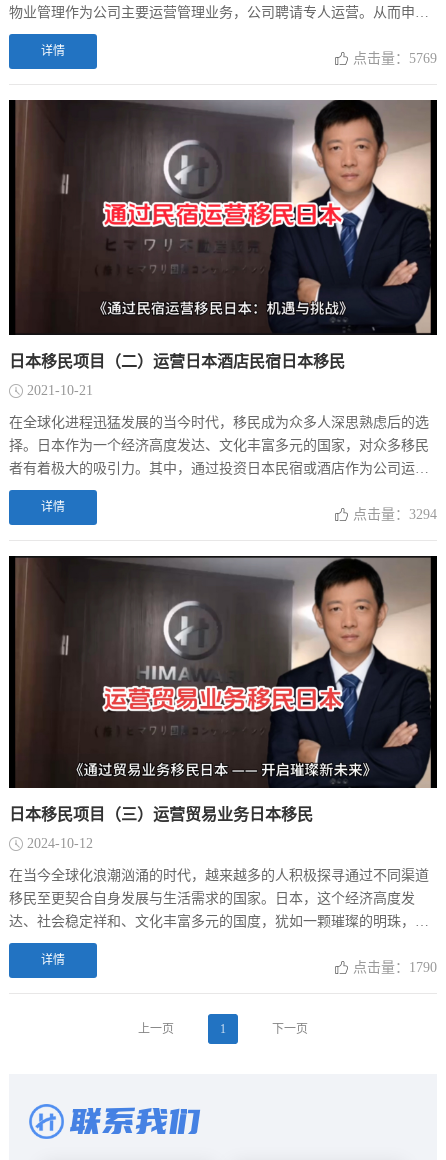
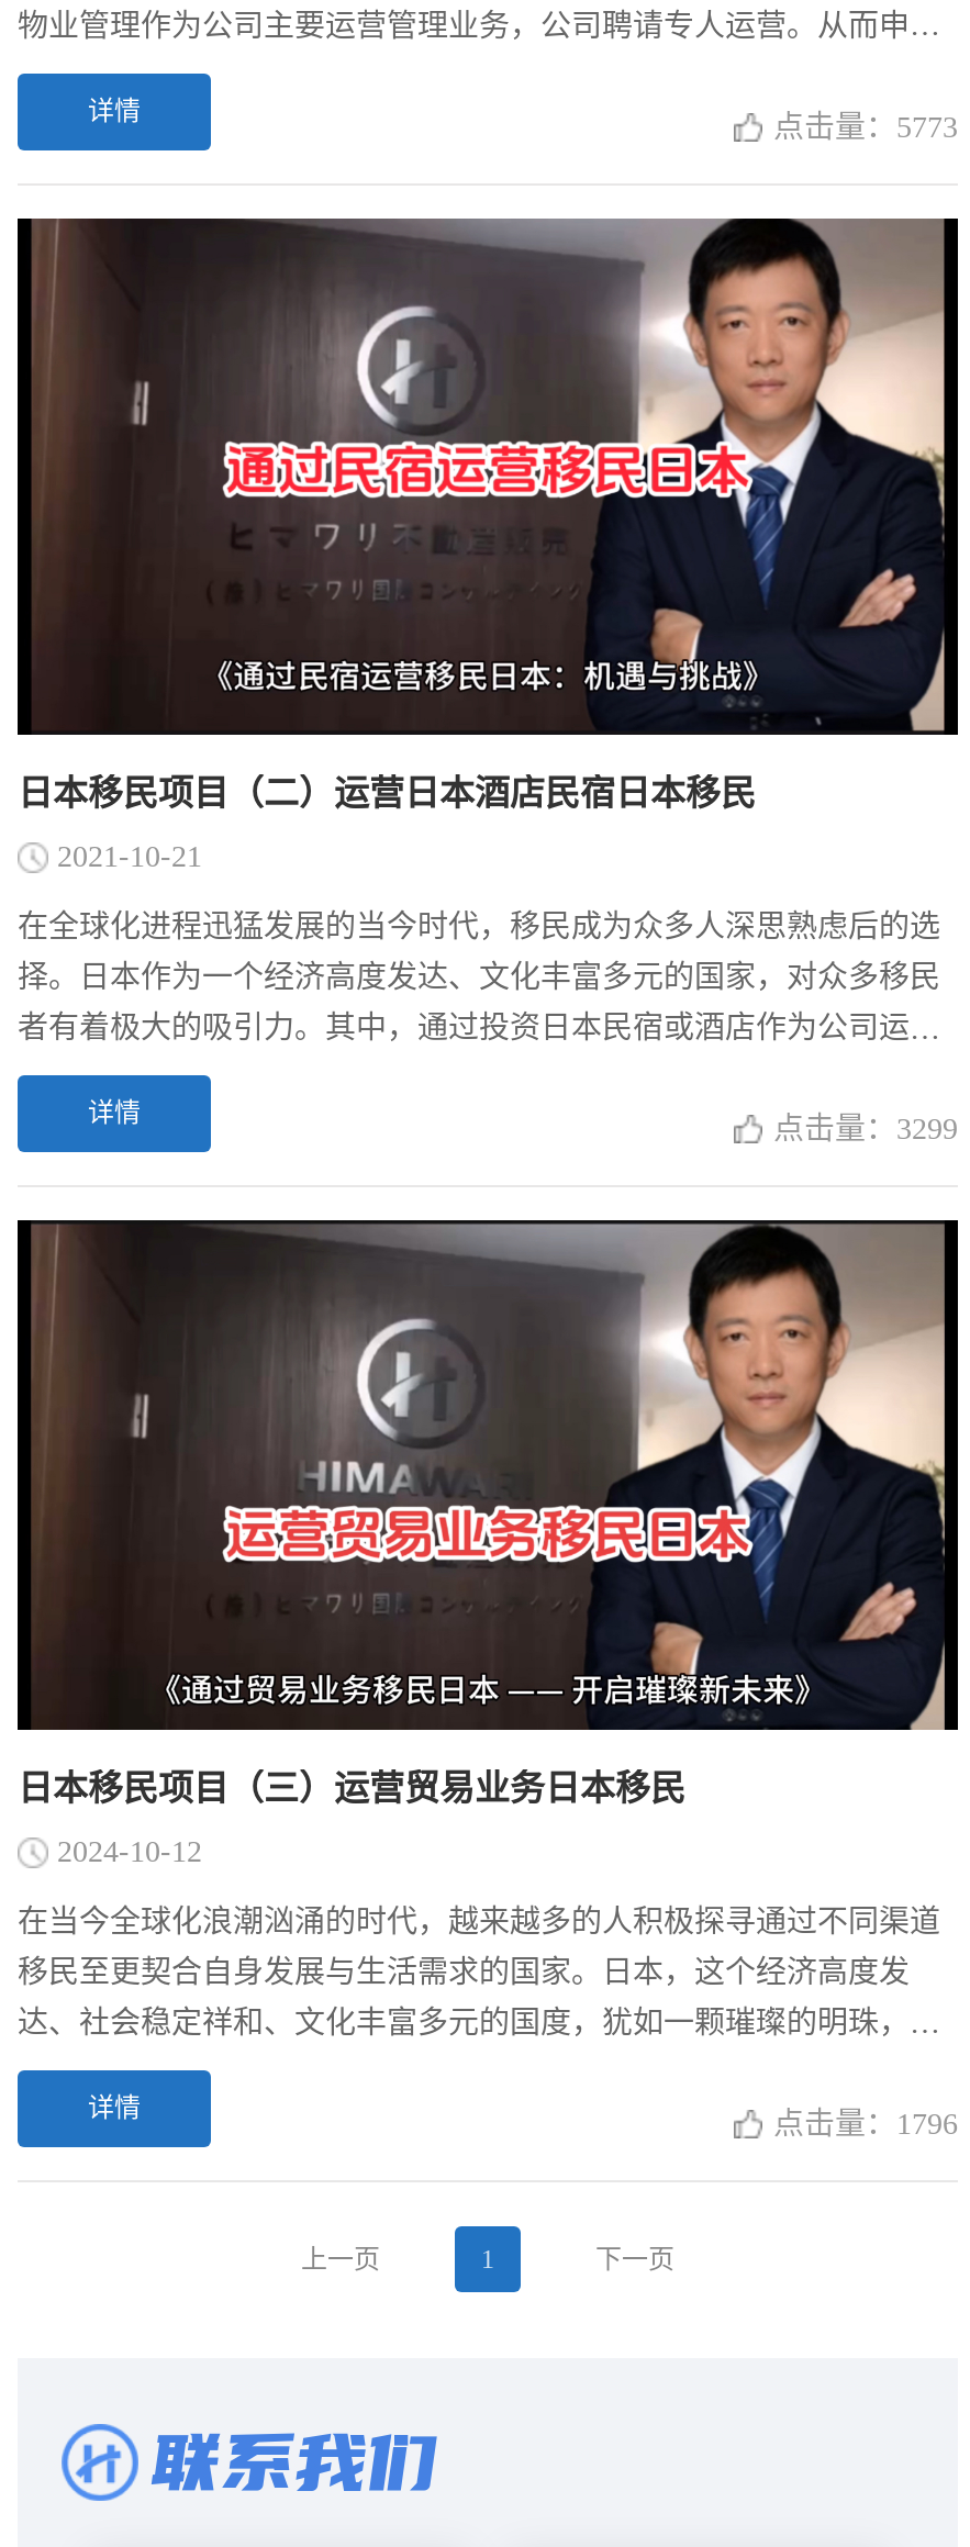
[353,51,437,66] 点击量：5769 -> [773,110,958,143] 点击量：5773
[353,507,437,522] 点击量：3294 -> [773,1114,958,1147] 点击量：3299
[353,960,437,975] 点击量：1790 -> [773,2108,958,2141] 点击量：1796

